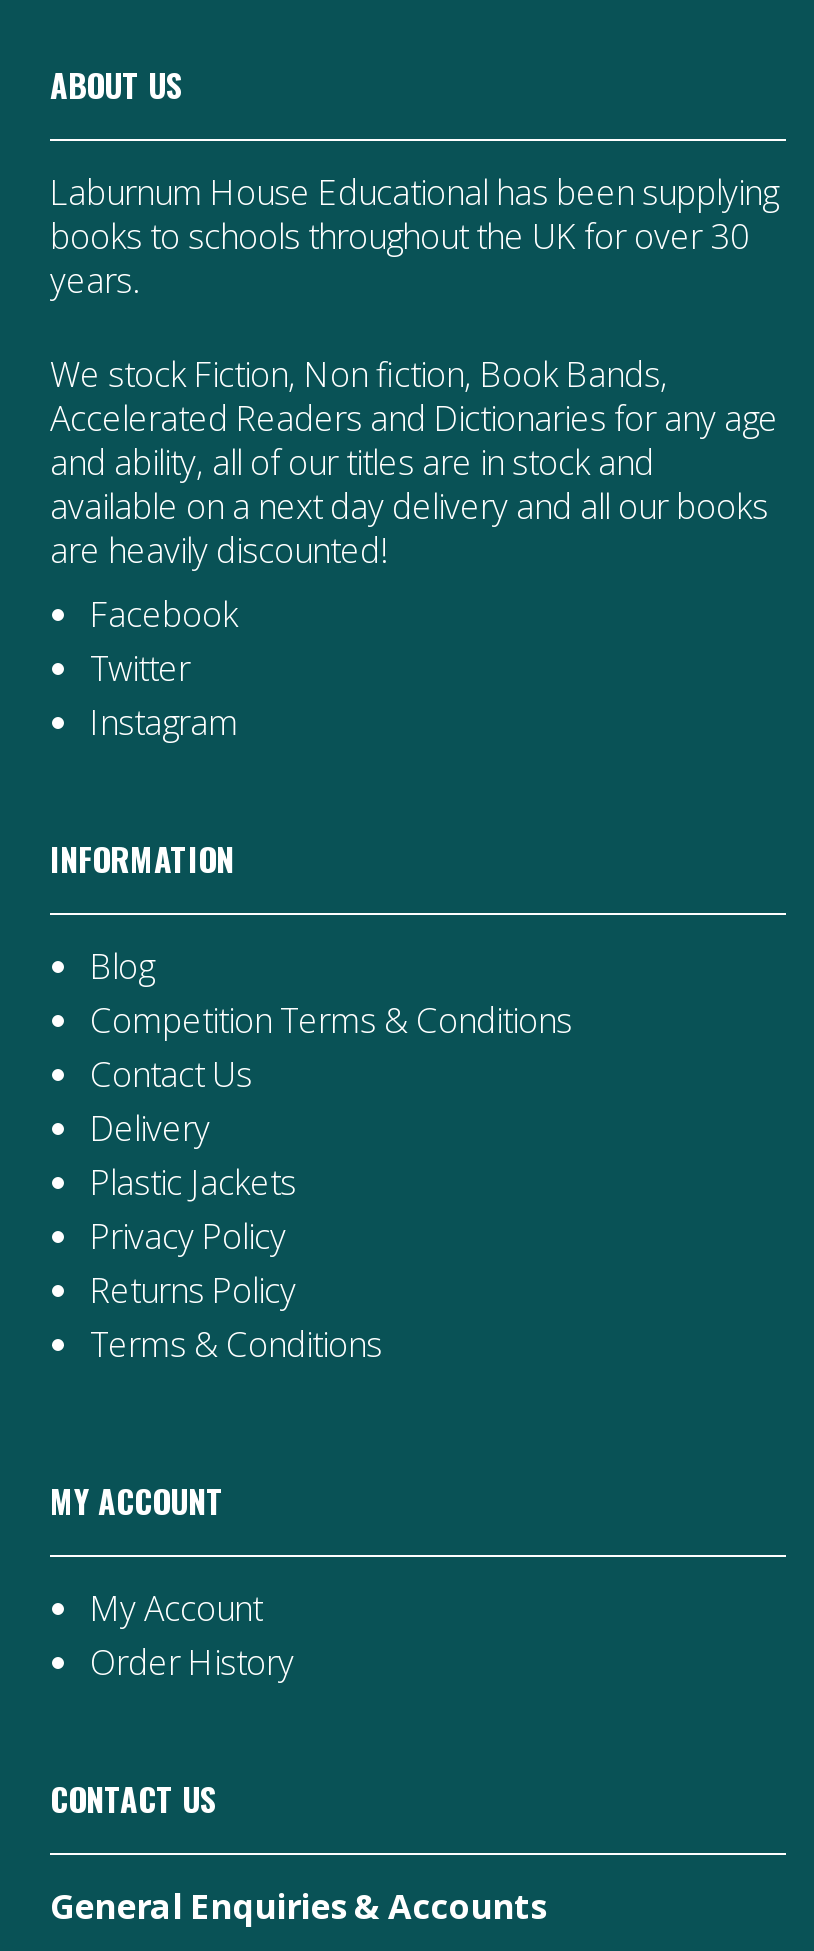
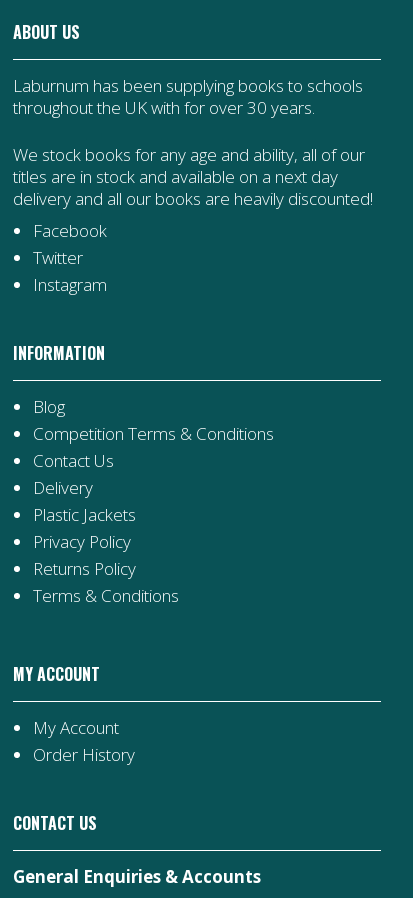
[50,168,778,302] Laburnum House Educational has been supplying | books to schools throughout the UK for over 30 | years. -> [13,74,363,119] Laburnum has been supplying books to schools | throughout the UK with for over 30 years.
[50,351,778,573] We stock Fiction, Non fiction, Book Bands, | Accelerated Readers and Dictionaries for any age | and ability, all of our titles are in stock and | available on a next day delivery and all our books | are heavily discounted! -> [13,143,373,210] We stock books for any age and ability, all of our | titles are in stock and available on a next day | delivery and all our books are heavily discounted!

